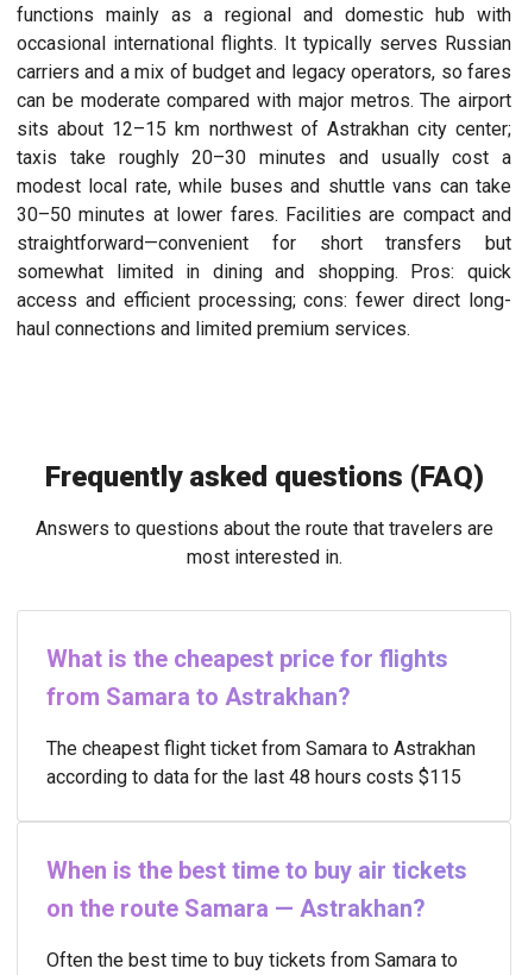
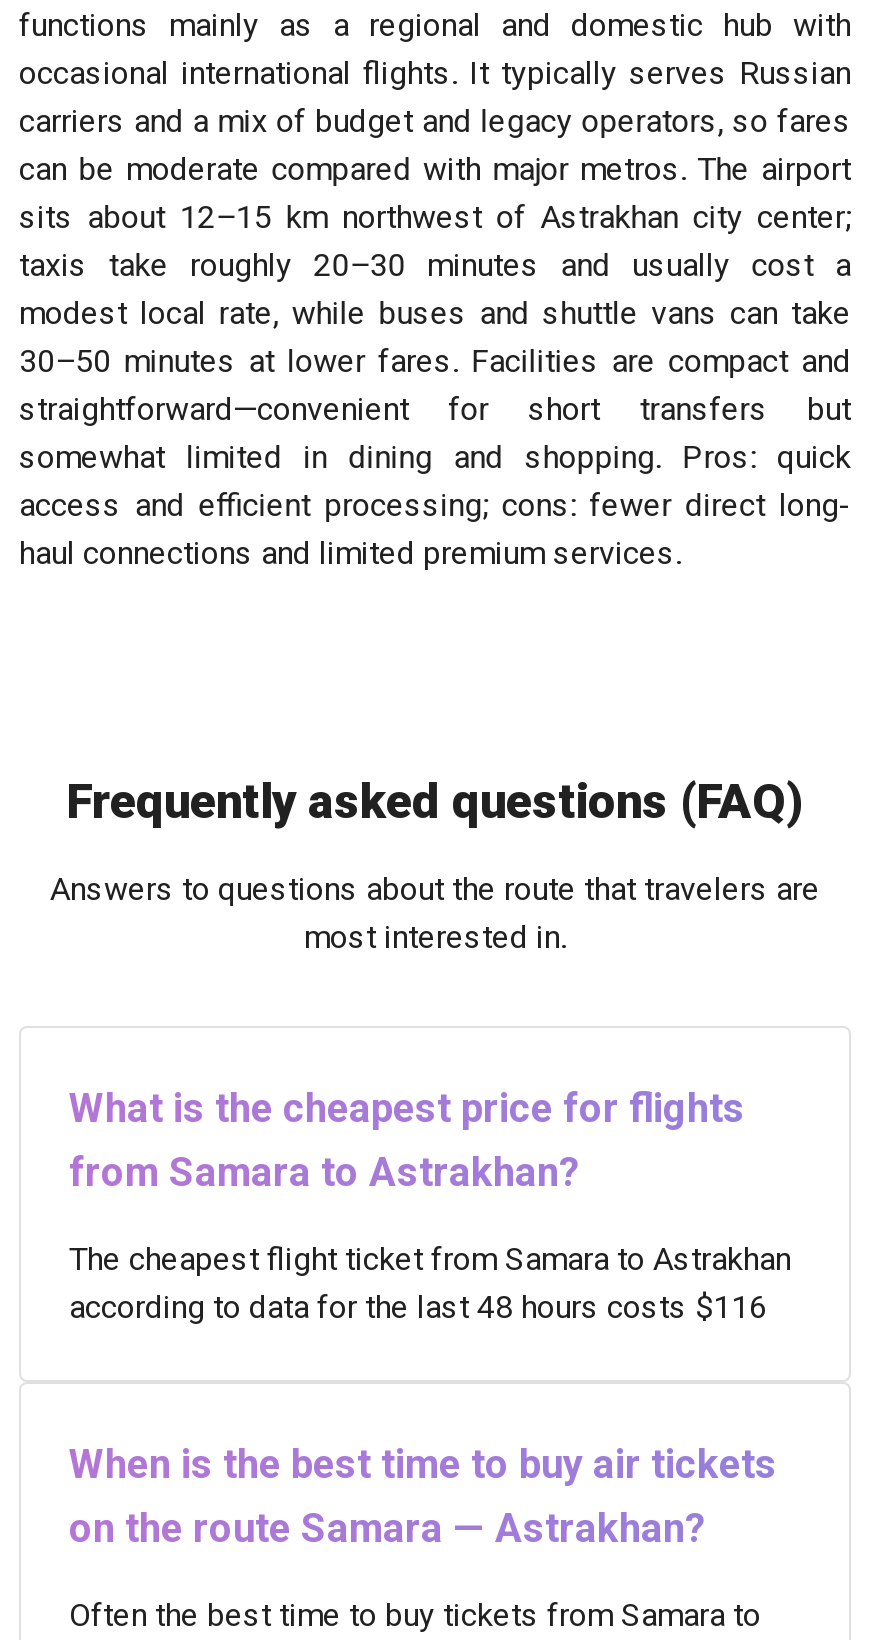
[46,766,461,788] according to data for the last 48 hours costs $115 -> [69,1288,767,1326] according to data for the last 48 hours costs $116

